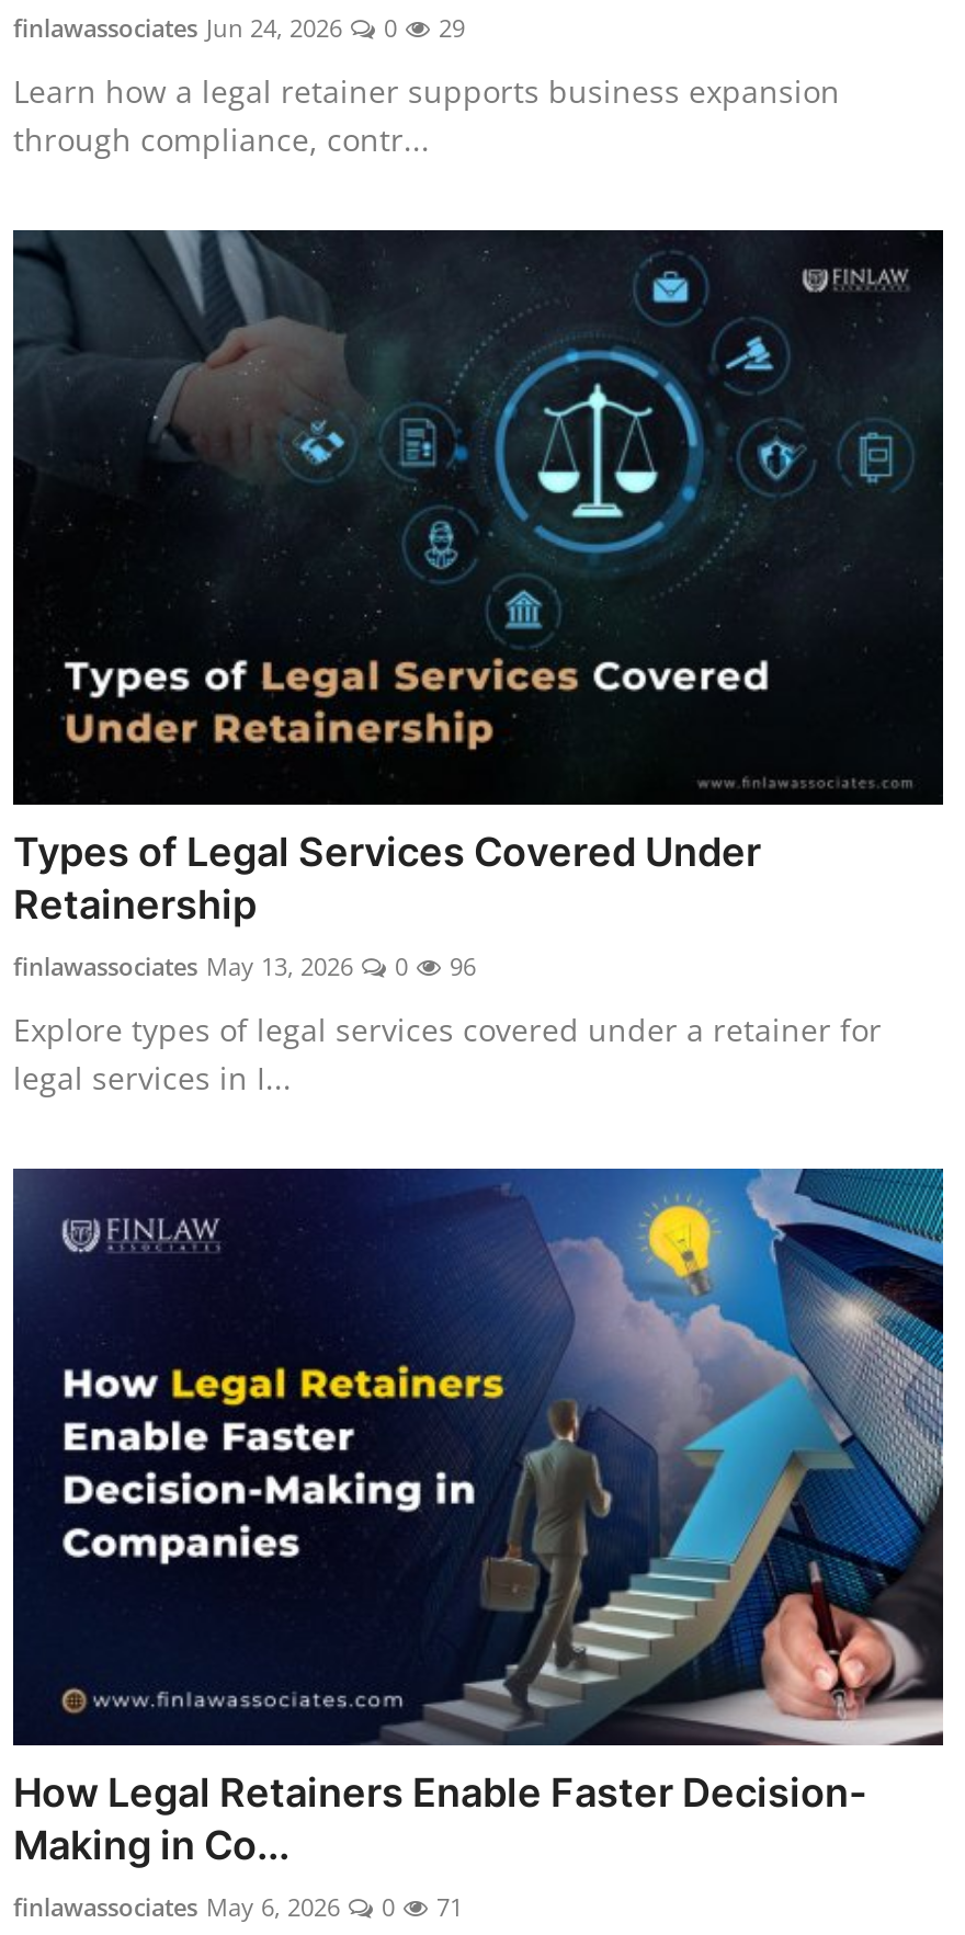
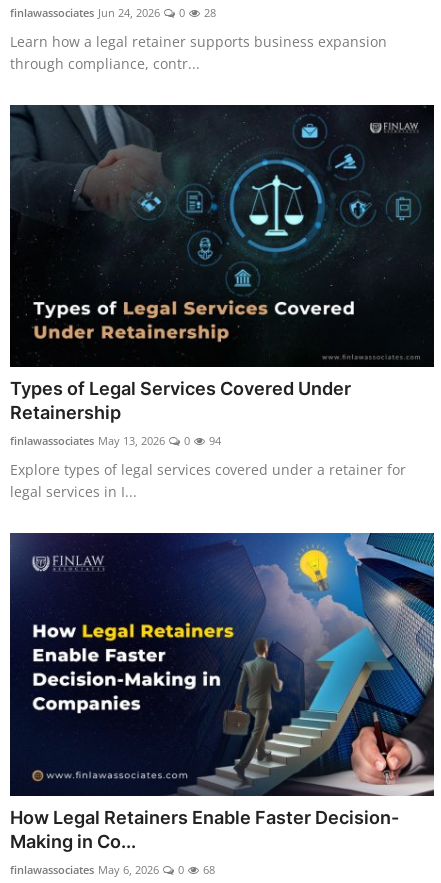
[13,11,465,44] finlawassociates Jun 24, 2026 0 29 -> [10,5,216,20] finlawassociates Jun 24, 2026 0 28
[13,950,476,983] finlawassociates May 13, 2026 0 96 -> [10,433,221,448] finlawassociates May 13, 2026 0 94
[13,1890,463,1923] finlawassociates May 6, 2026 0 71 -> [10,862,215,877] finlawassociates May 6, 2026 0 68

